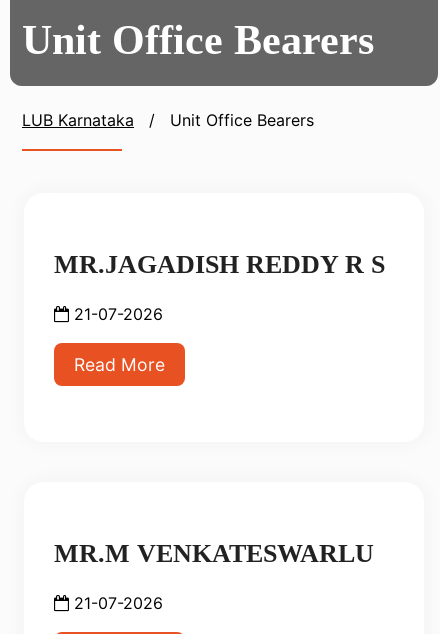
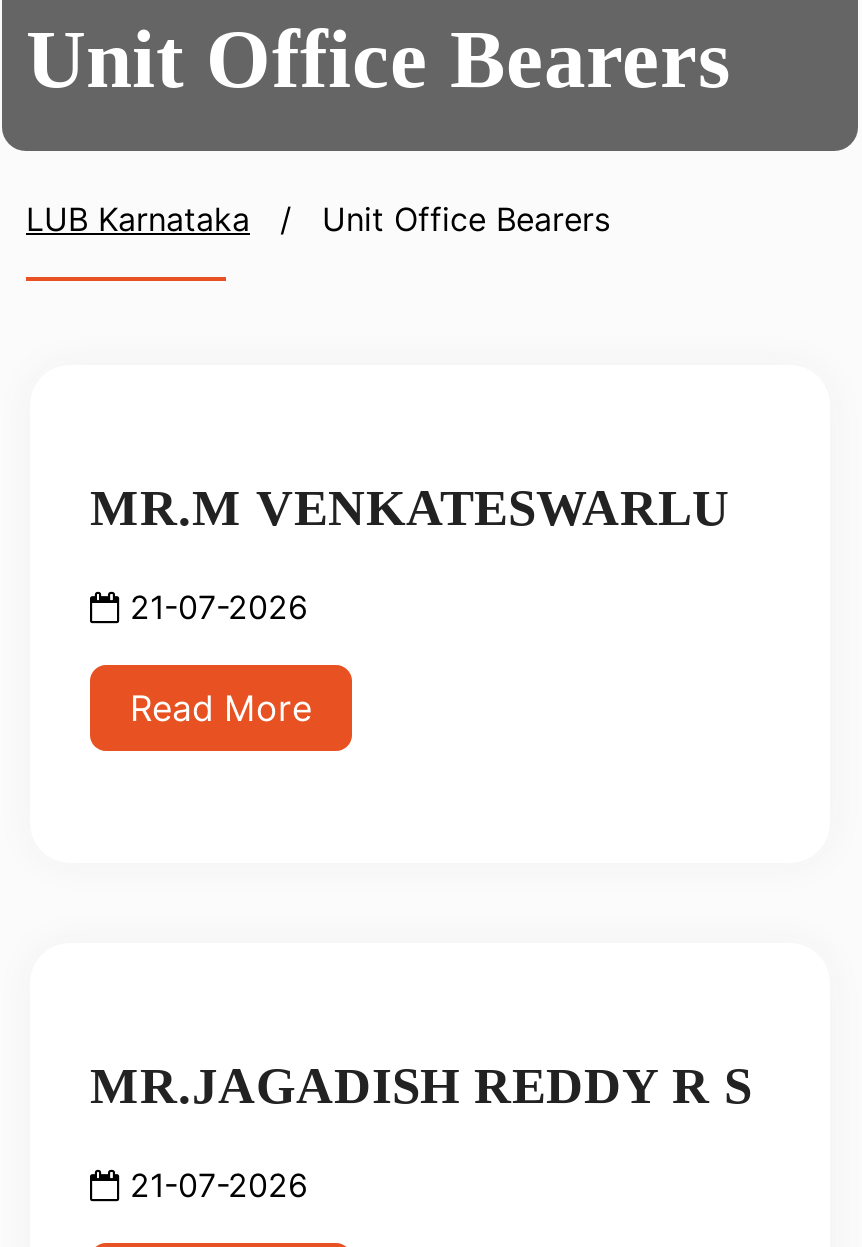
moved [54,250,385,279] -> [90,1058,752,1116]: MR.JAGADISH REDDY R S
moved [54,539,374,568] -> [90,479,730,537]: MR.M VENKATESWARLU

